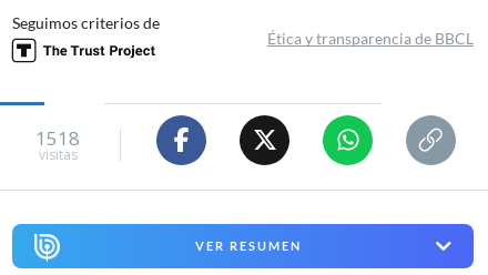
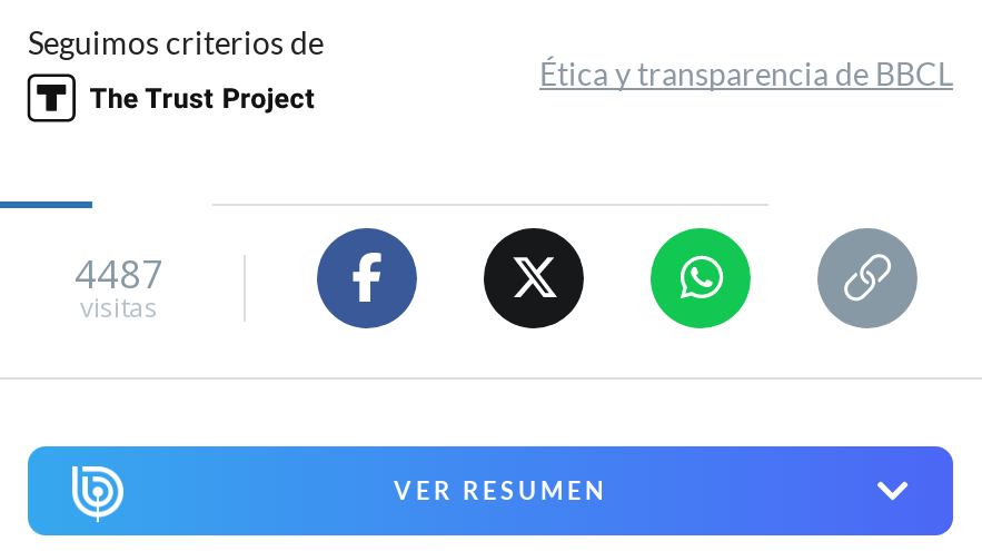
[35,125,80,151] 1518 -> [75,248,163,300] 4487

